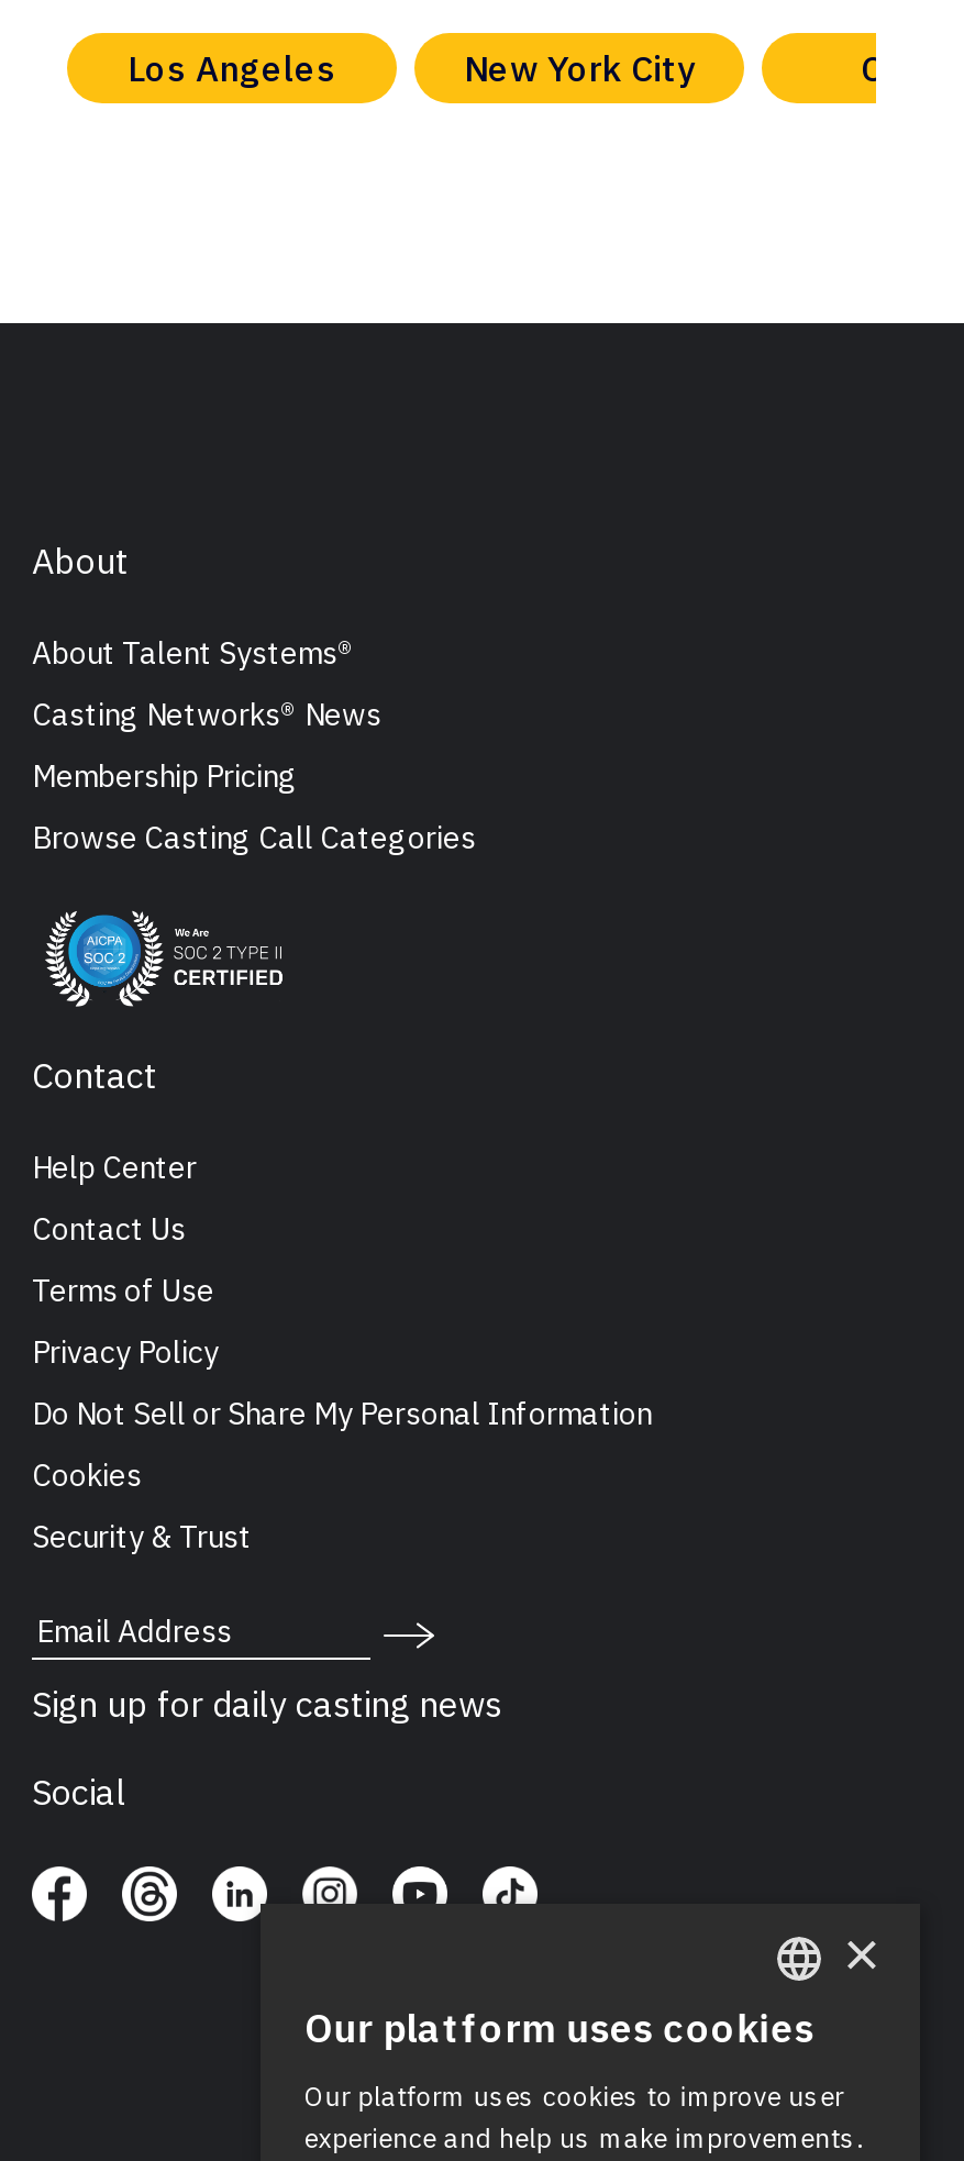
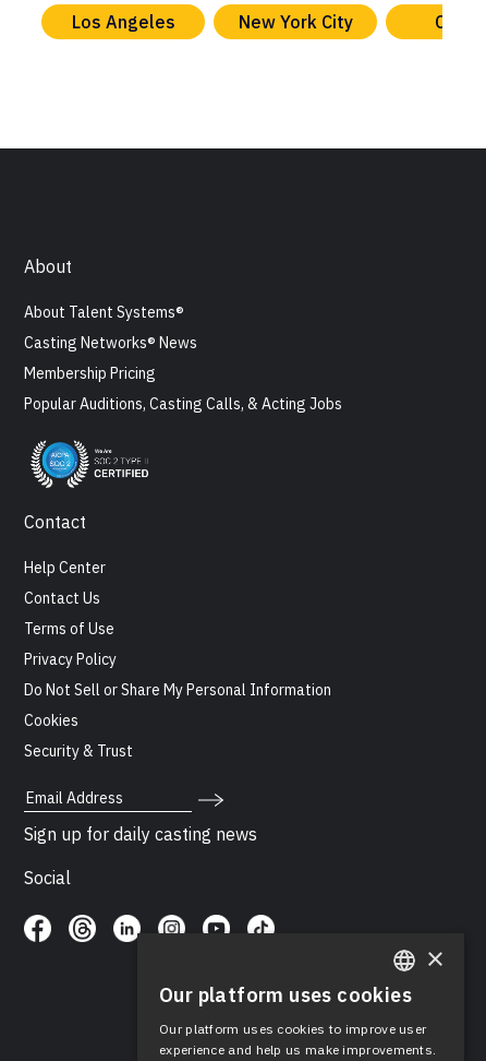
[32,818,476,858] Browse Casting Call Categories -> [24,394,342,414] Popular Auditions, Casting Calls, & Acting Jobs

